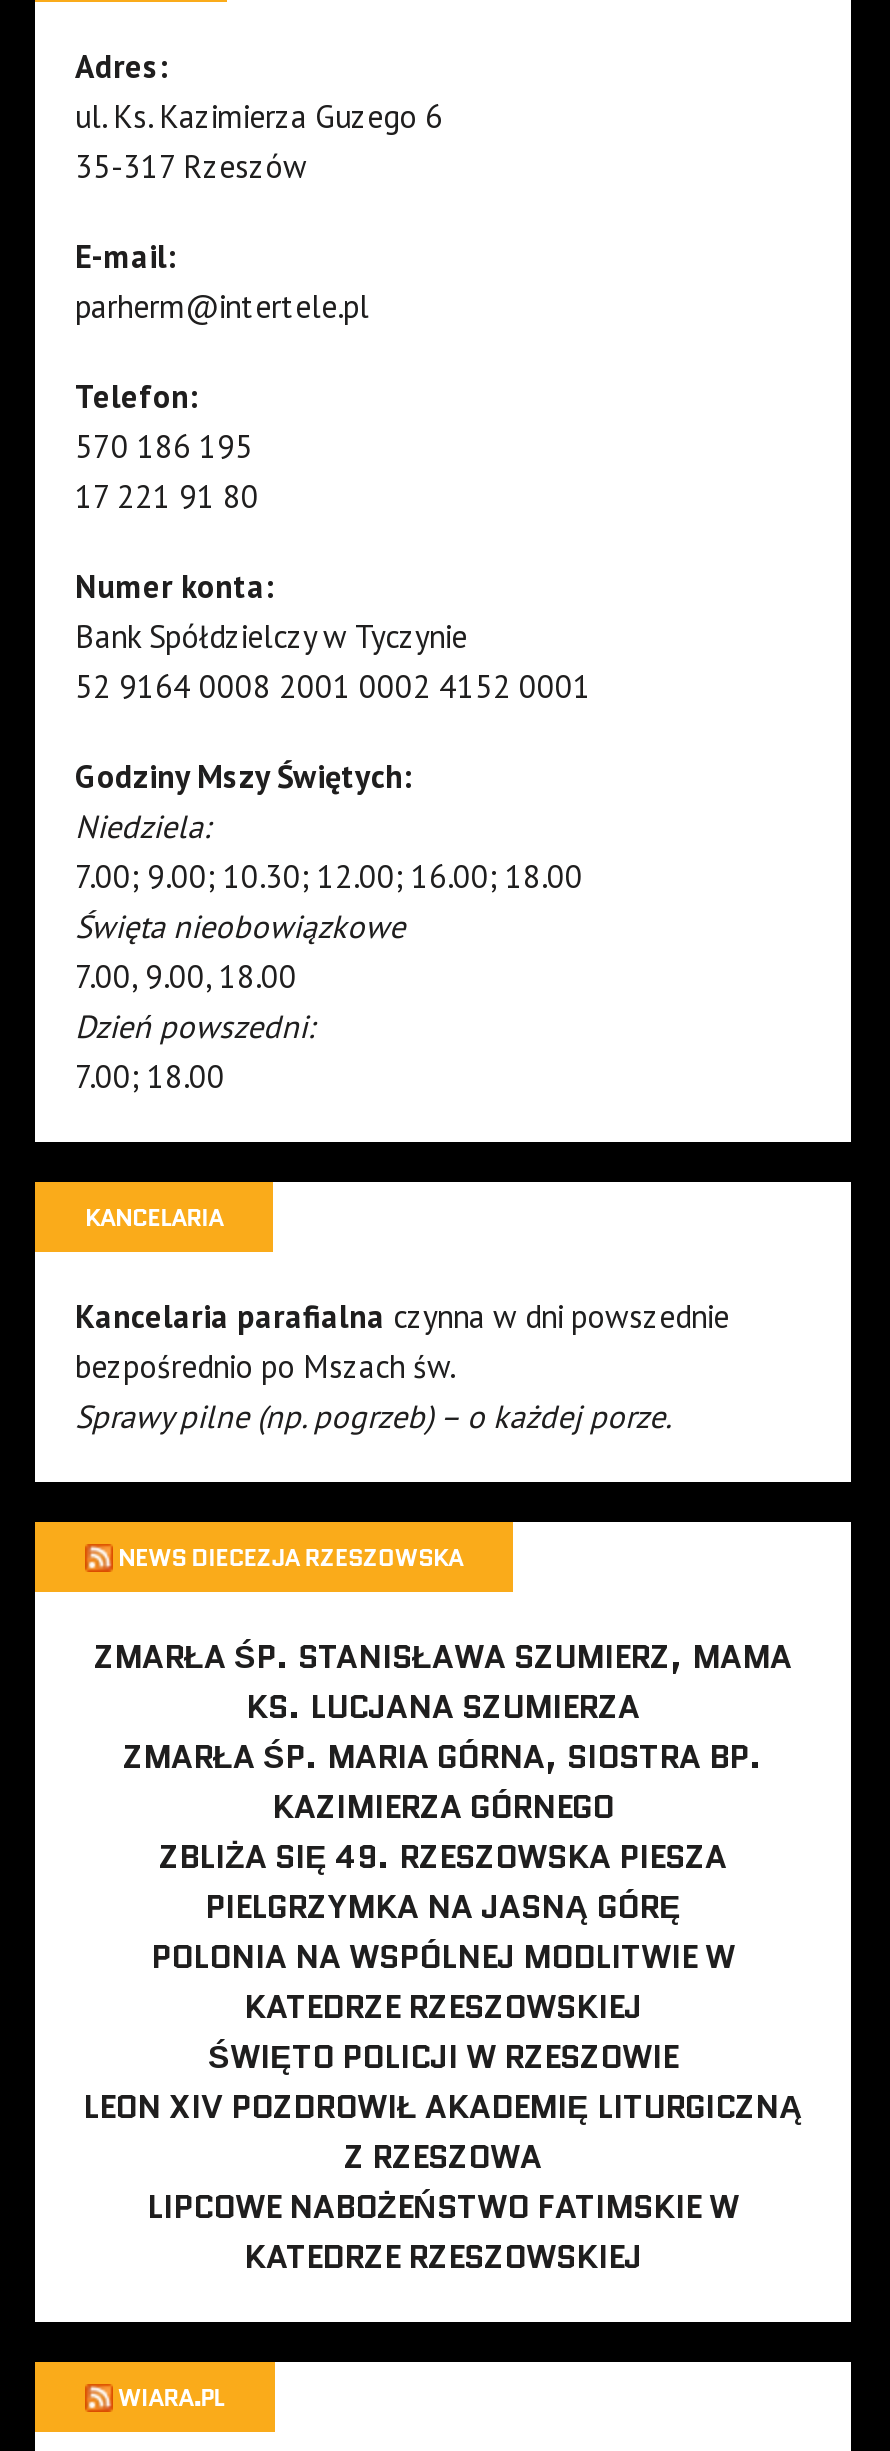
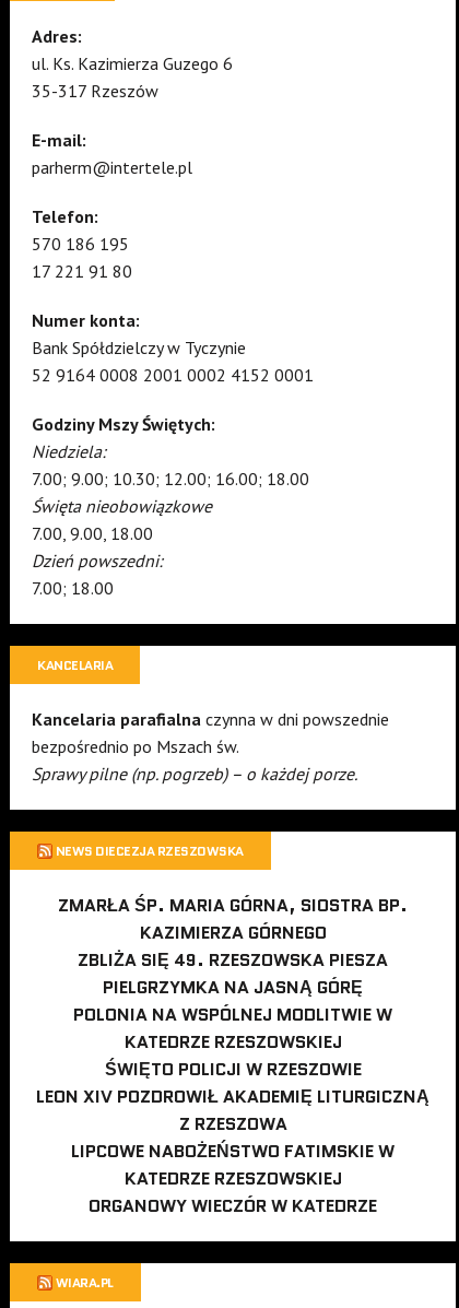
[94,1634,792,1730] ZMARŁA ŚP. STANISŁAWA SZUMIERZ, MAMA | KS. LUCJANA SZUMIERZA -> none
moved [83,1734,803,2280] -> [36,893,429,1191]: ZMARŁA ŚP. MARIA GÓRNA, SIOSTRA BP. | KAZIMIERZA GÓRNEGO | ZBLIŻA SIĘ 49. RZESZOWSKA PIESZA | ... | LIPCOWE NABOŻEŃSTWO FATIMSKIE W | KATEDRZE RZESZOWSKIEJ
none -> [89,1193,377,1218] ORGANOWY WIECZÓR W KATEDRZE

